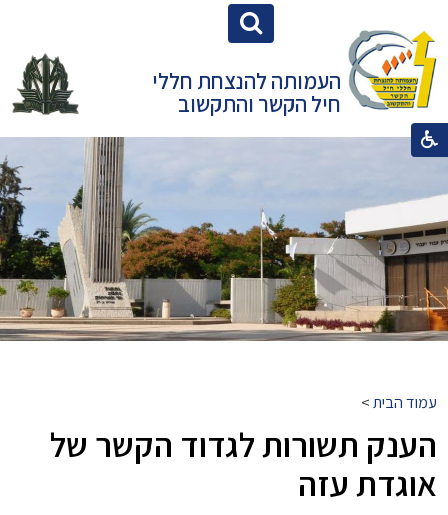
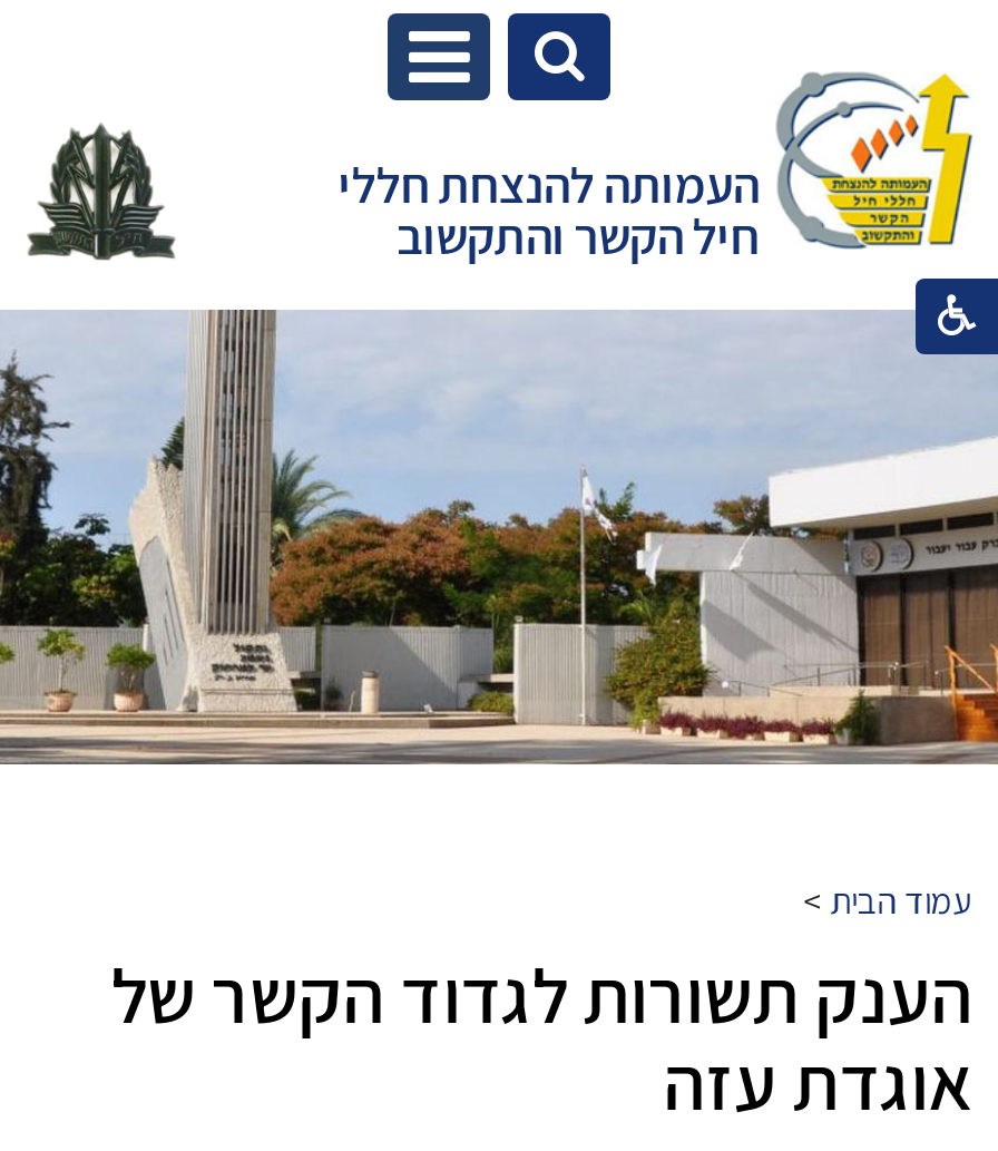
none -> [385,11,492,103] [image]

